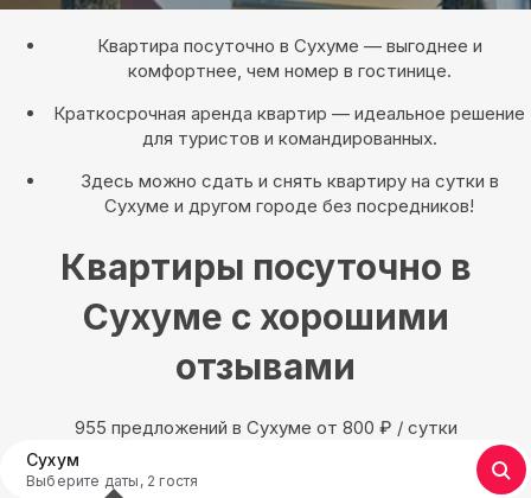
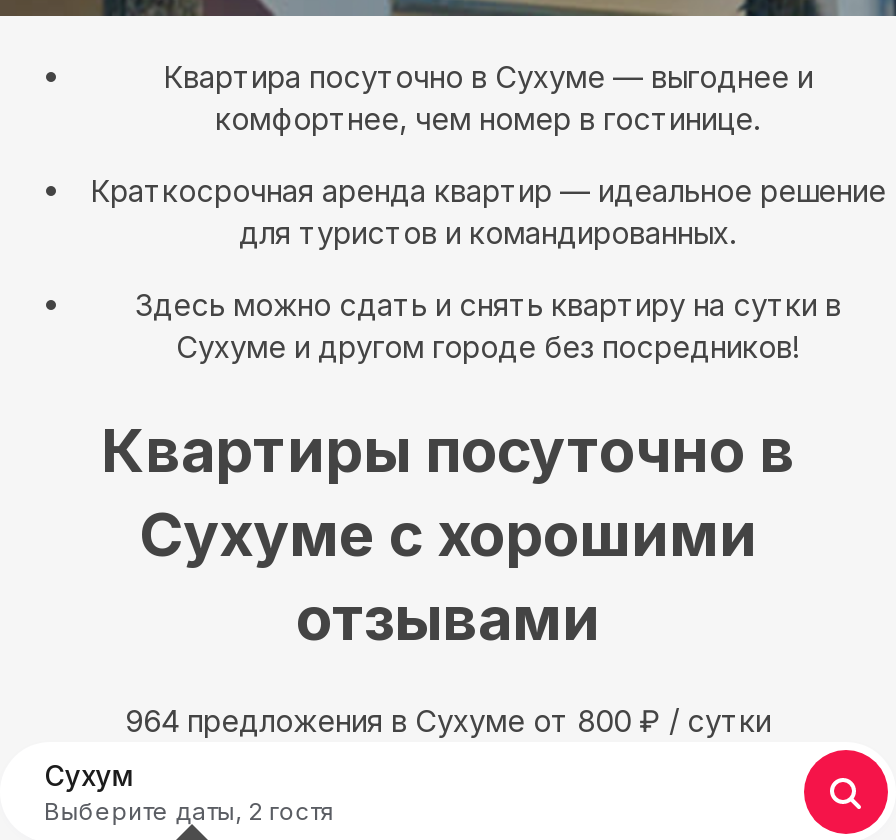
[74,416,457,439] 955 предложений в Сухуме oт 800 ₽ / сутки -> [125,702,771,740] 964 предложения в Сухуме oт 800 ₽ / сутки

